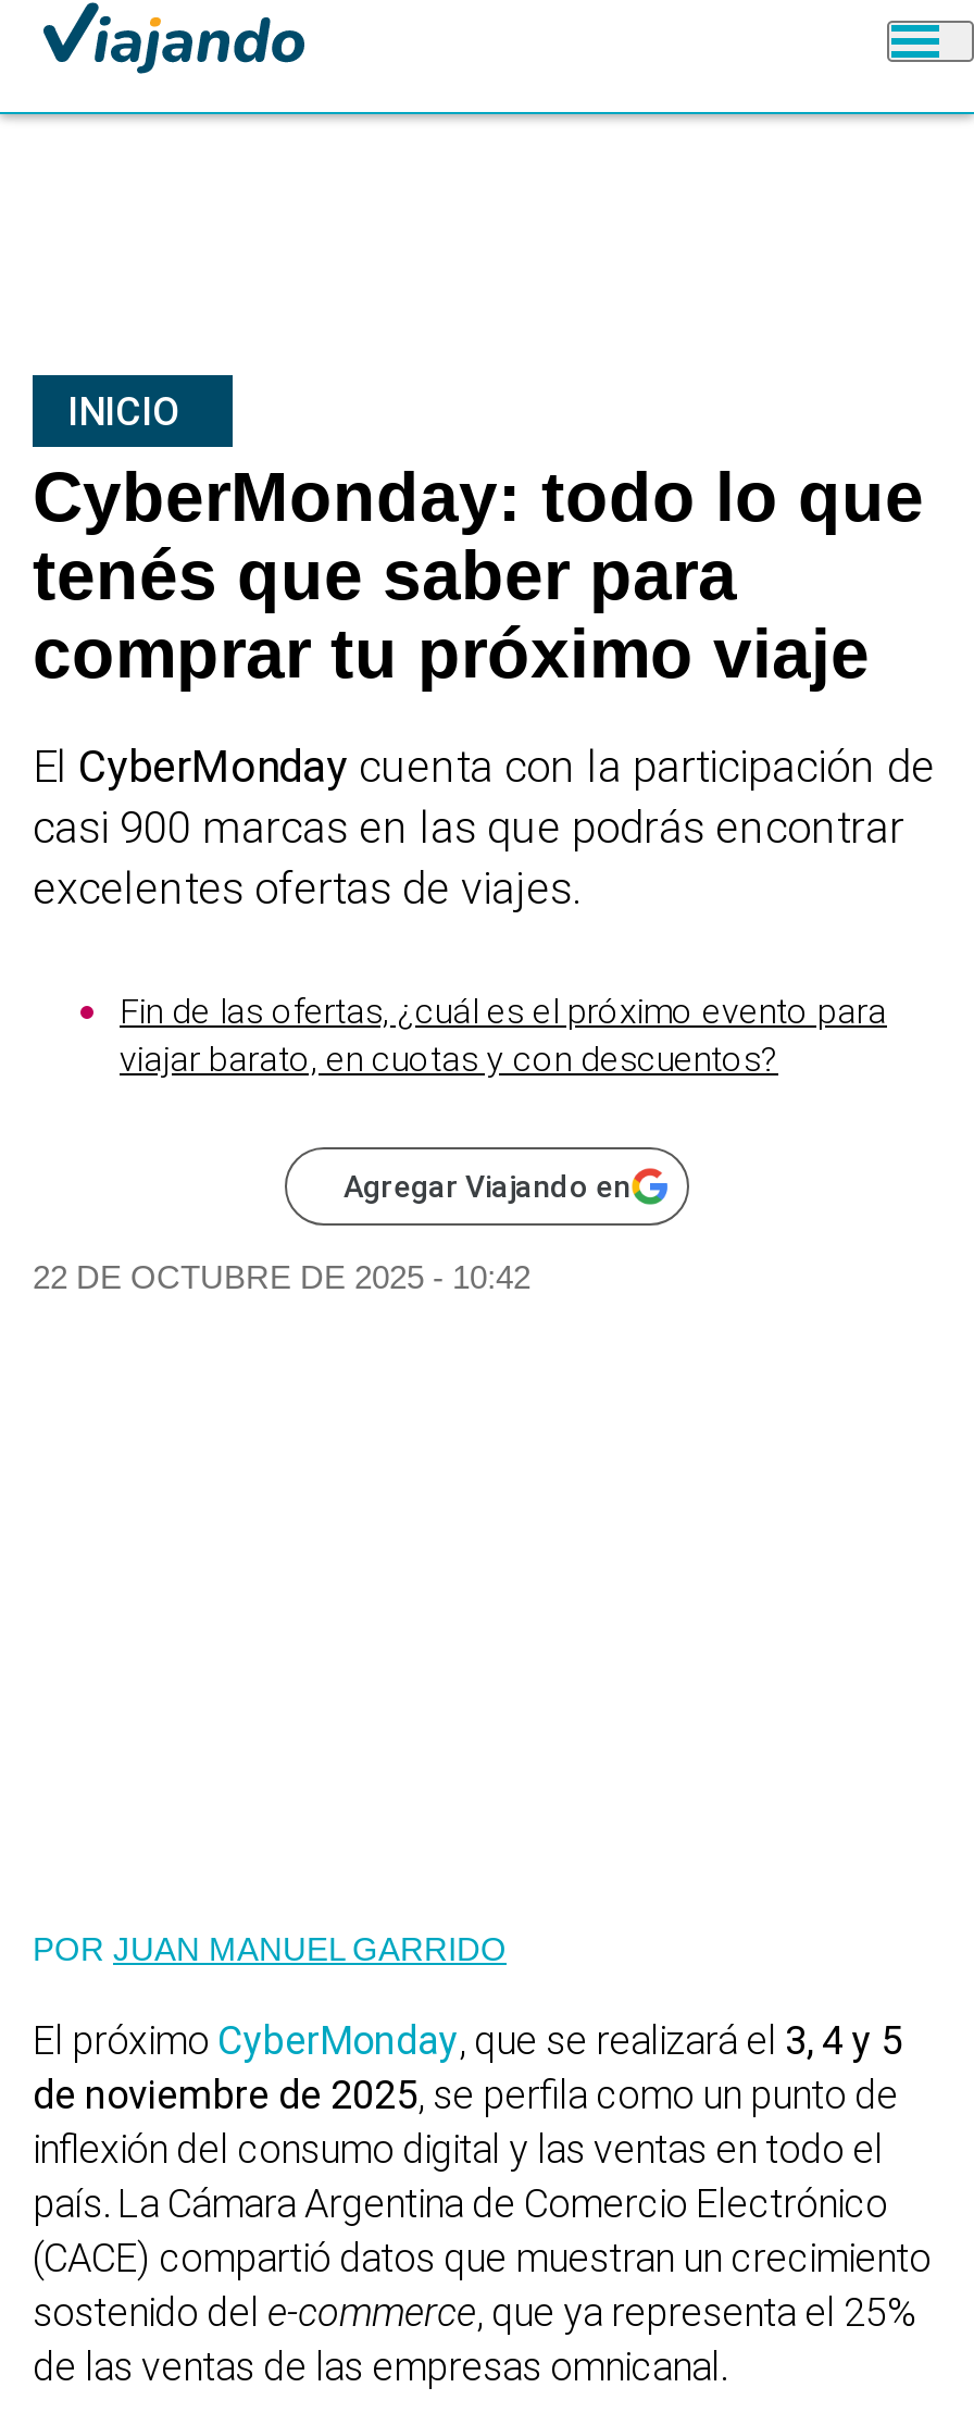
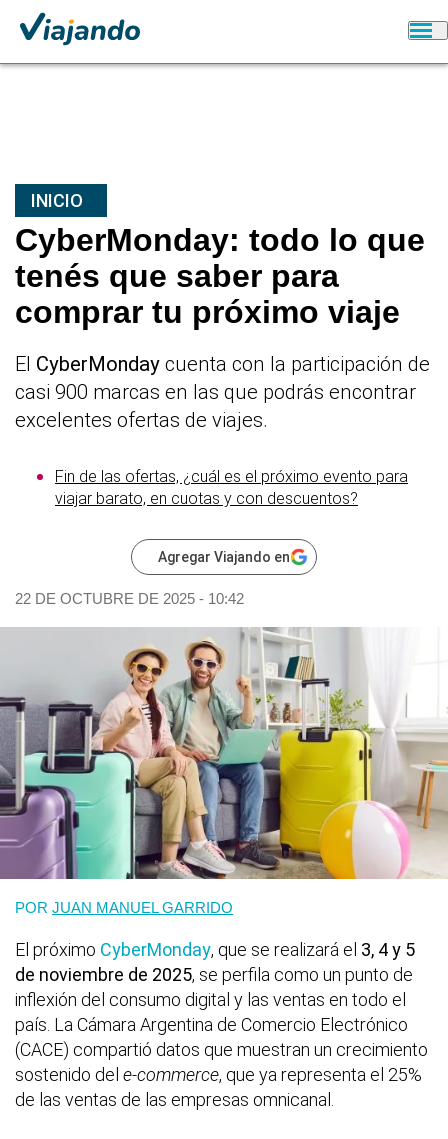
none -> [3,626,445,880] [image]

